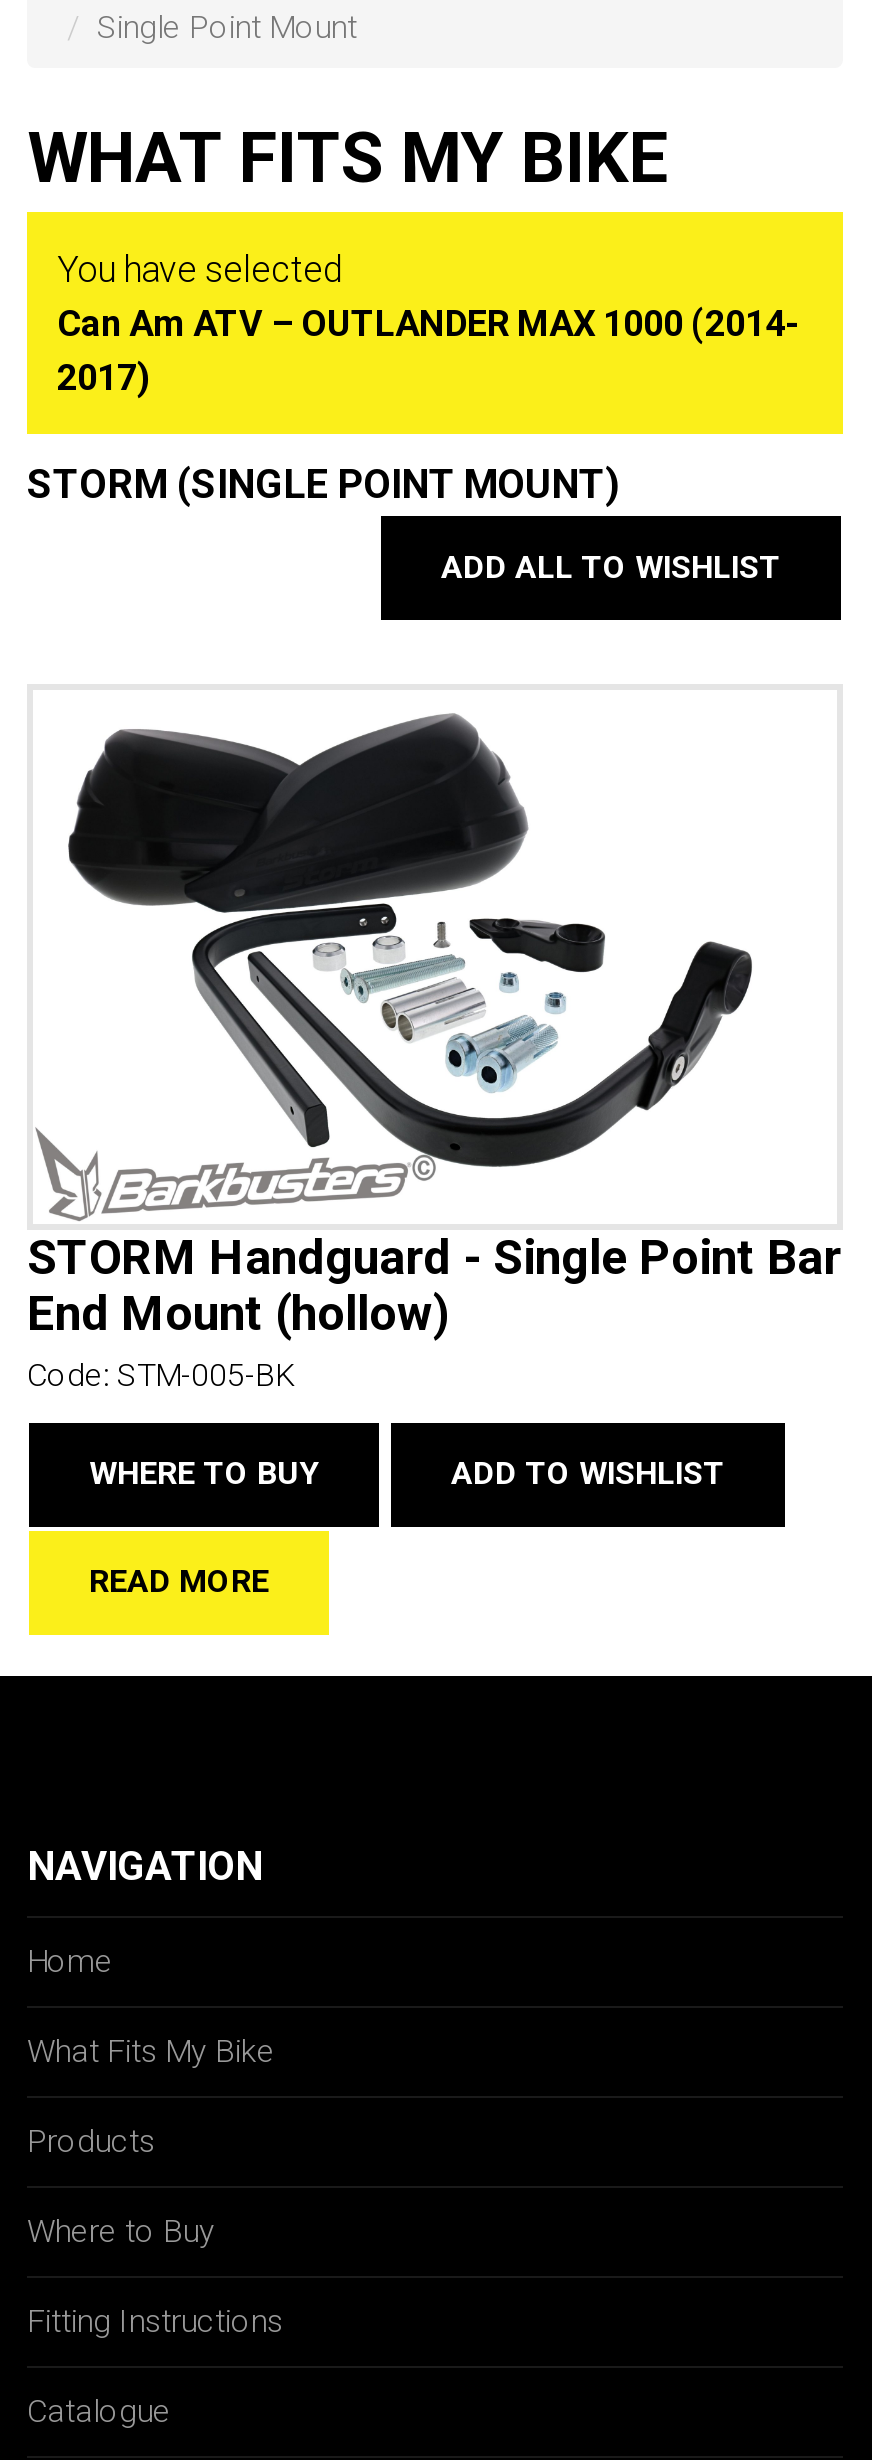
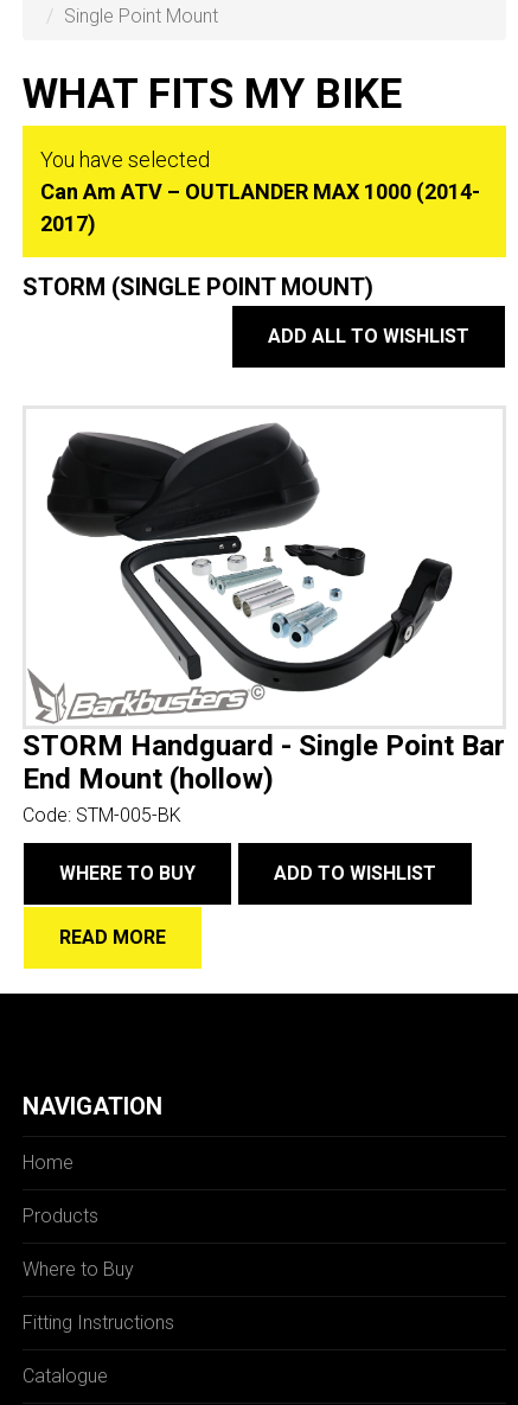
[27,2033,275,2071] What Fits My Bike -> none

